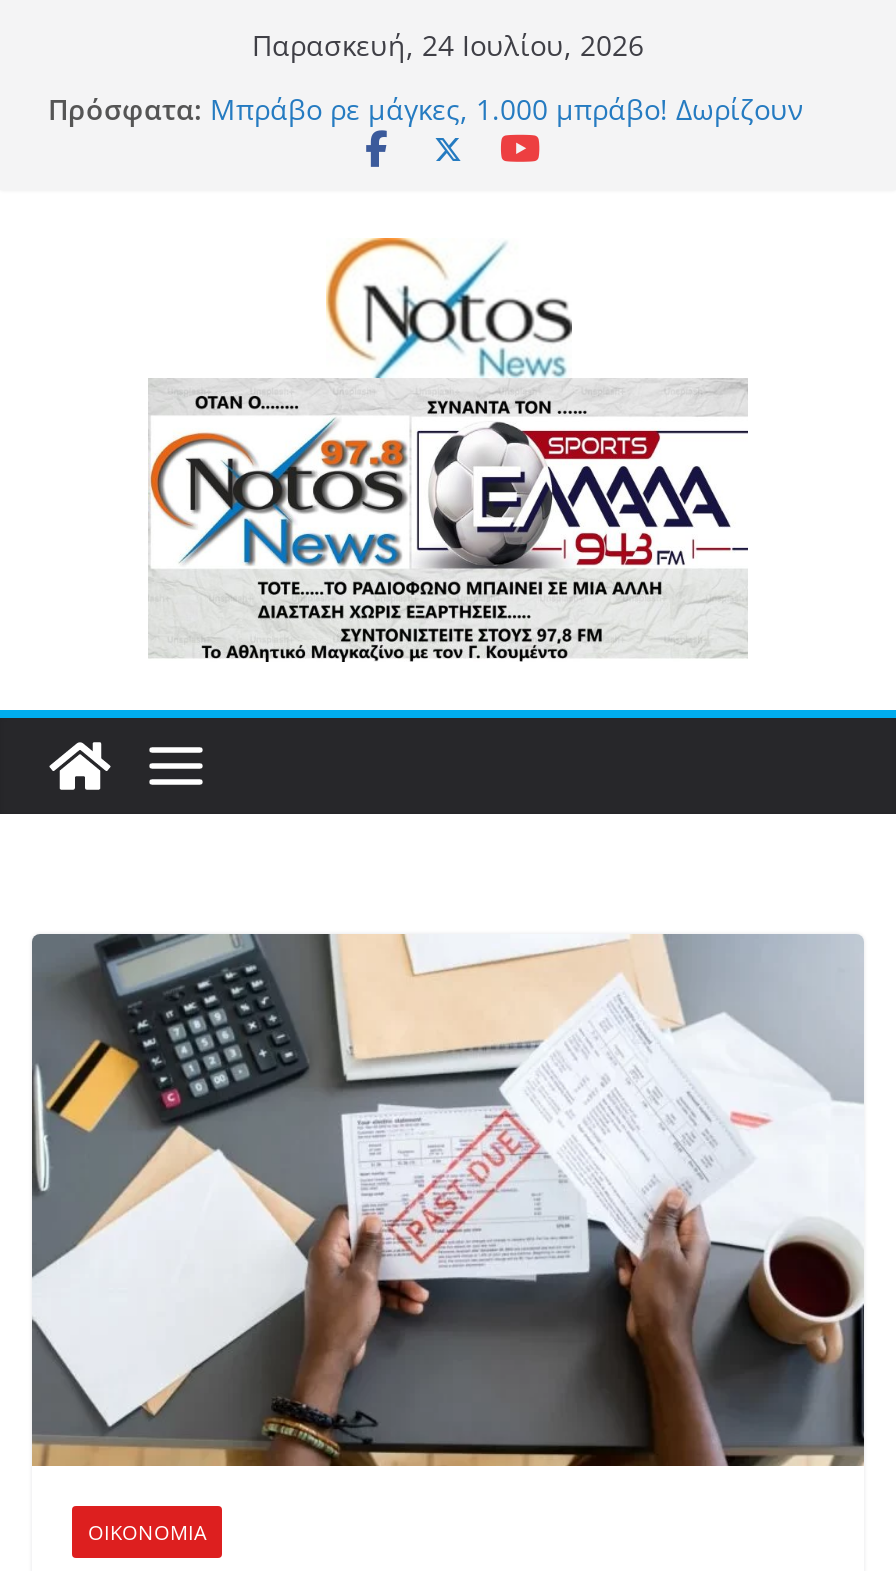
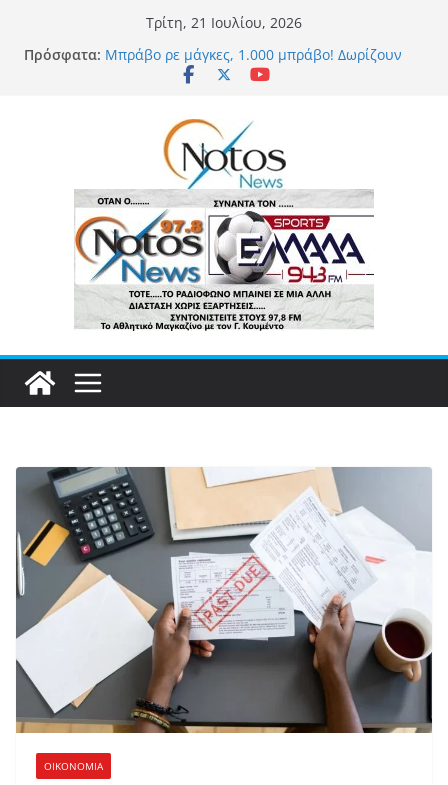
[252,26,644,64] Παρασκευή, 24 Ιουλίου, 2026 -> [146,13,302,32] Τρίτη, 21 Ιουλίου, 2026

